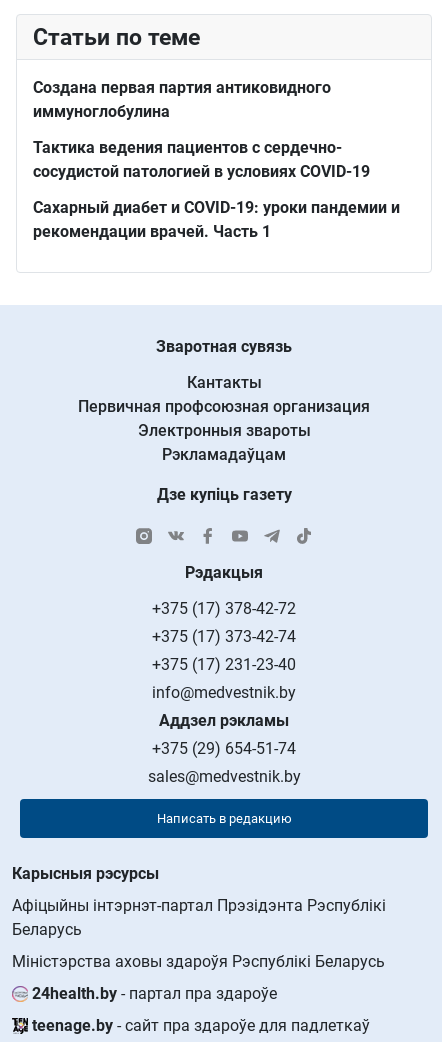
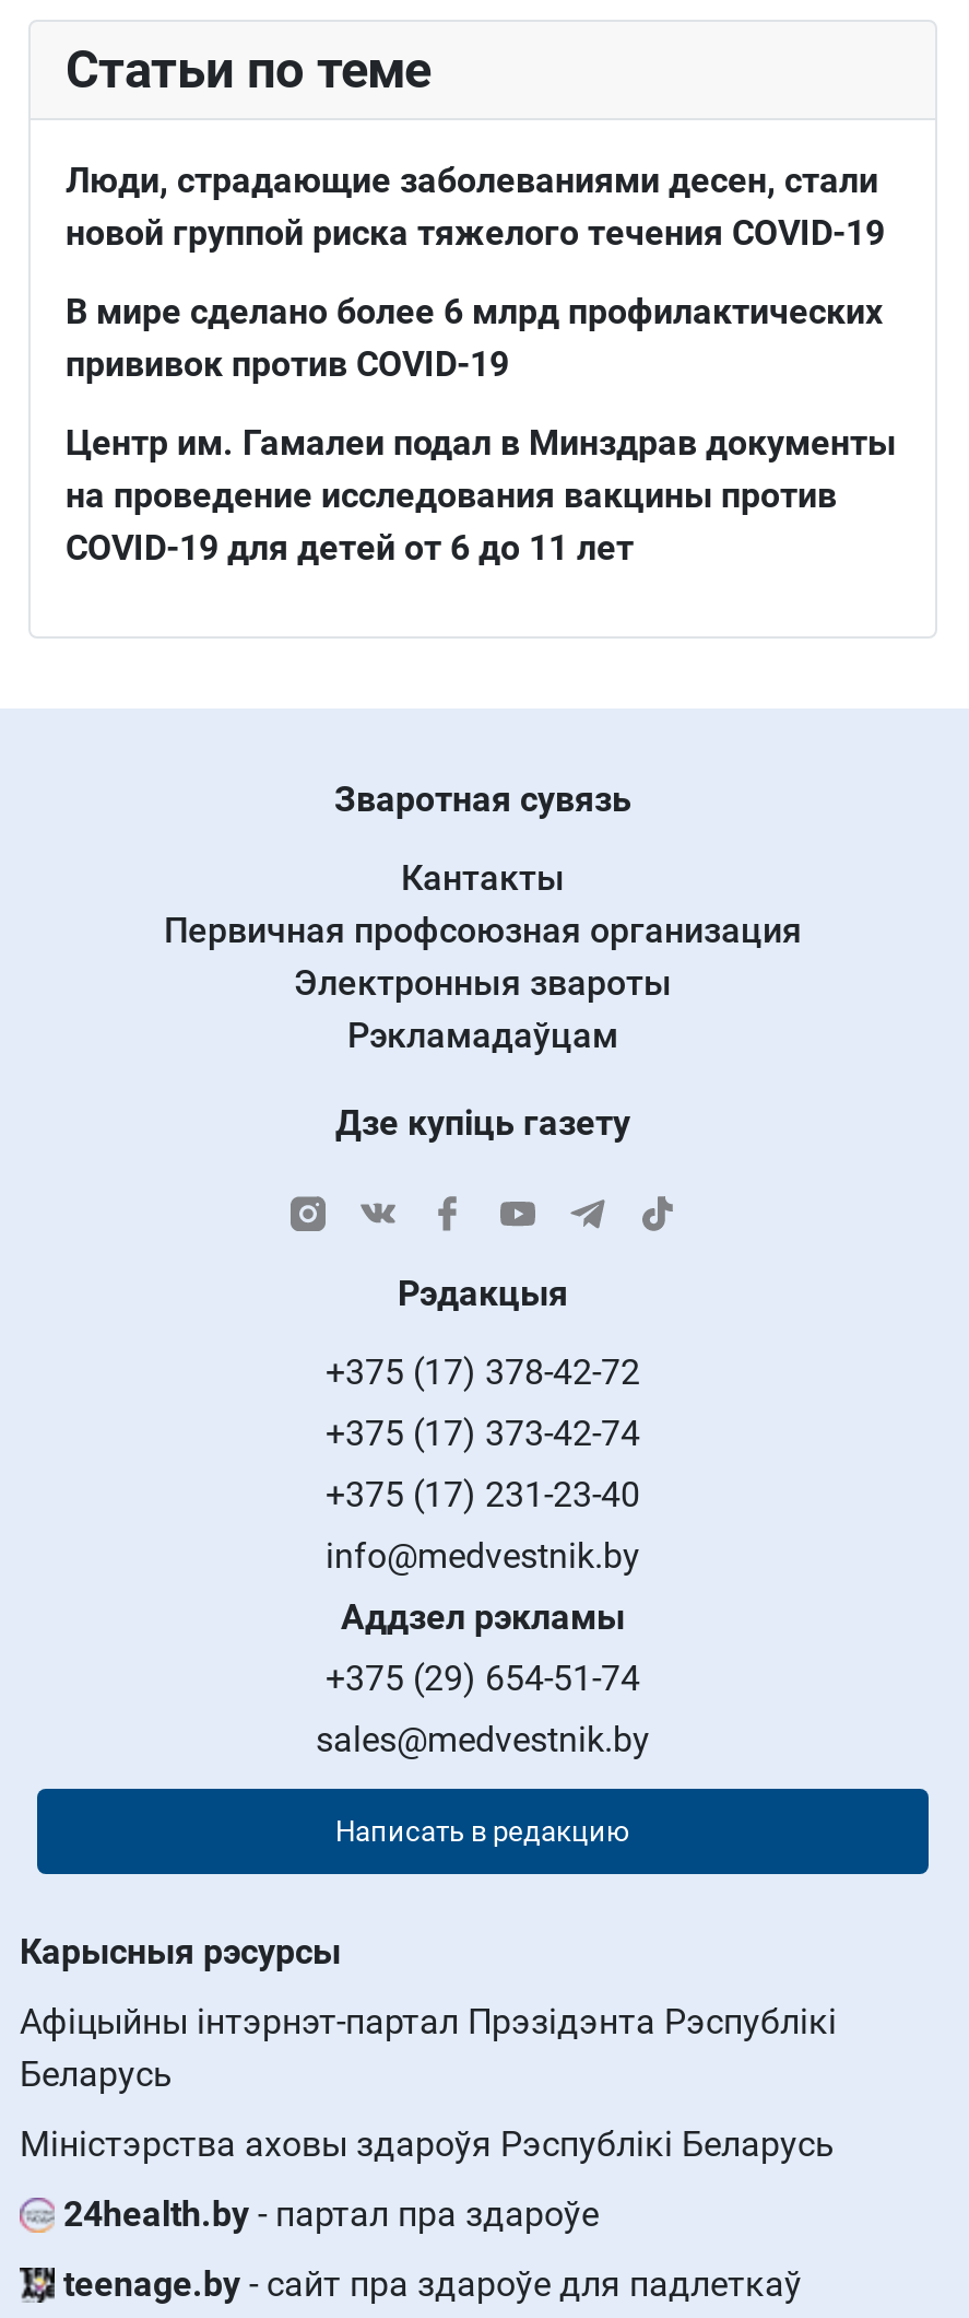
[33,78,331,121] Создана первая партия антиковидного | иммуноглобулина -> [66,160,885,254] Люди, страдающие заболеваниями десен, стали | новой группой риска тяжелого течения COVID-19
[33,138,370,181] Тактика ведения пациентов с сердечно- | сосудистой патологией в условиях COVID-19 -> [66,291,883,385] В мире сделано более 6 млрд профилактических | прививок против COVID-19
[33,198,400,241] Сахарный диабет и COVID-19: уроки пандемии и | рекомендации врачей. Часть 1 -> [66,422,896,569] Центр им. Гамалеи подал в Минздрав документы | на проведение исследования вакцины против | COVID-19 для детей от 6 до 11 лет

